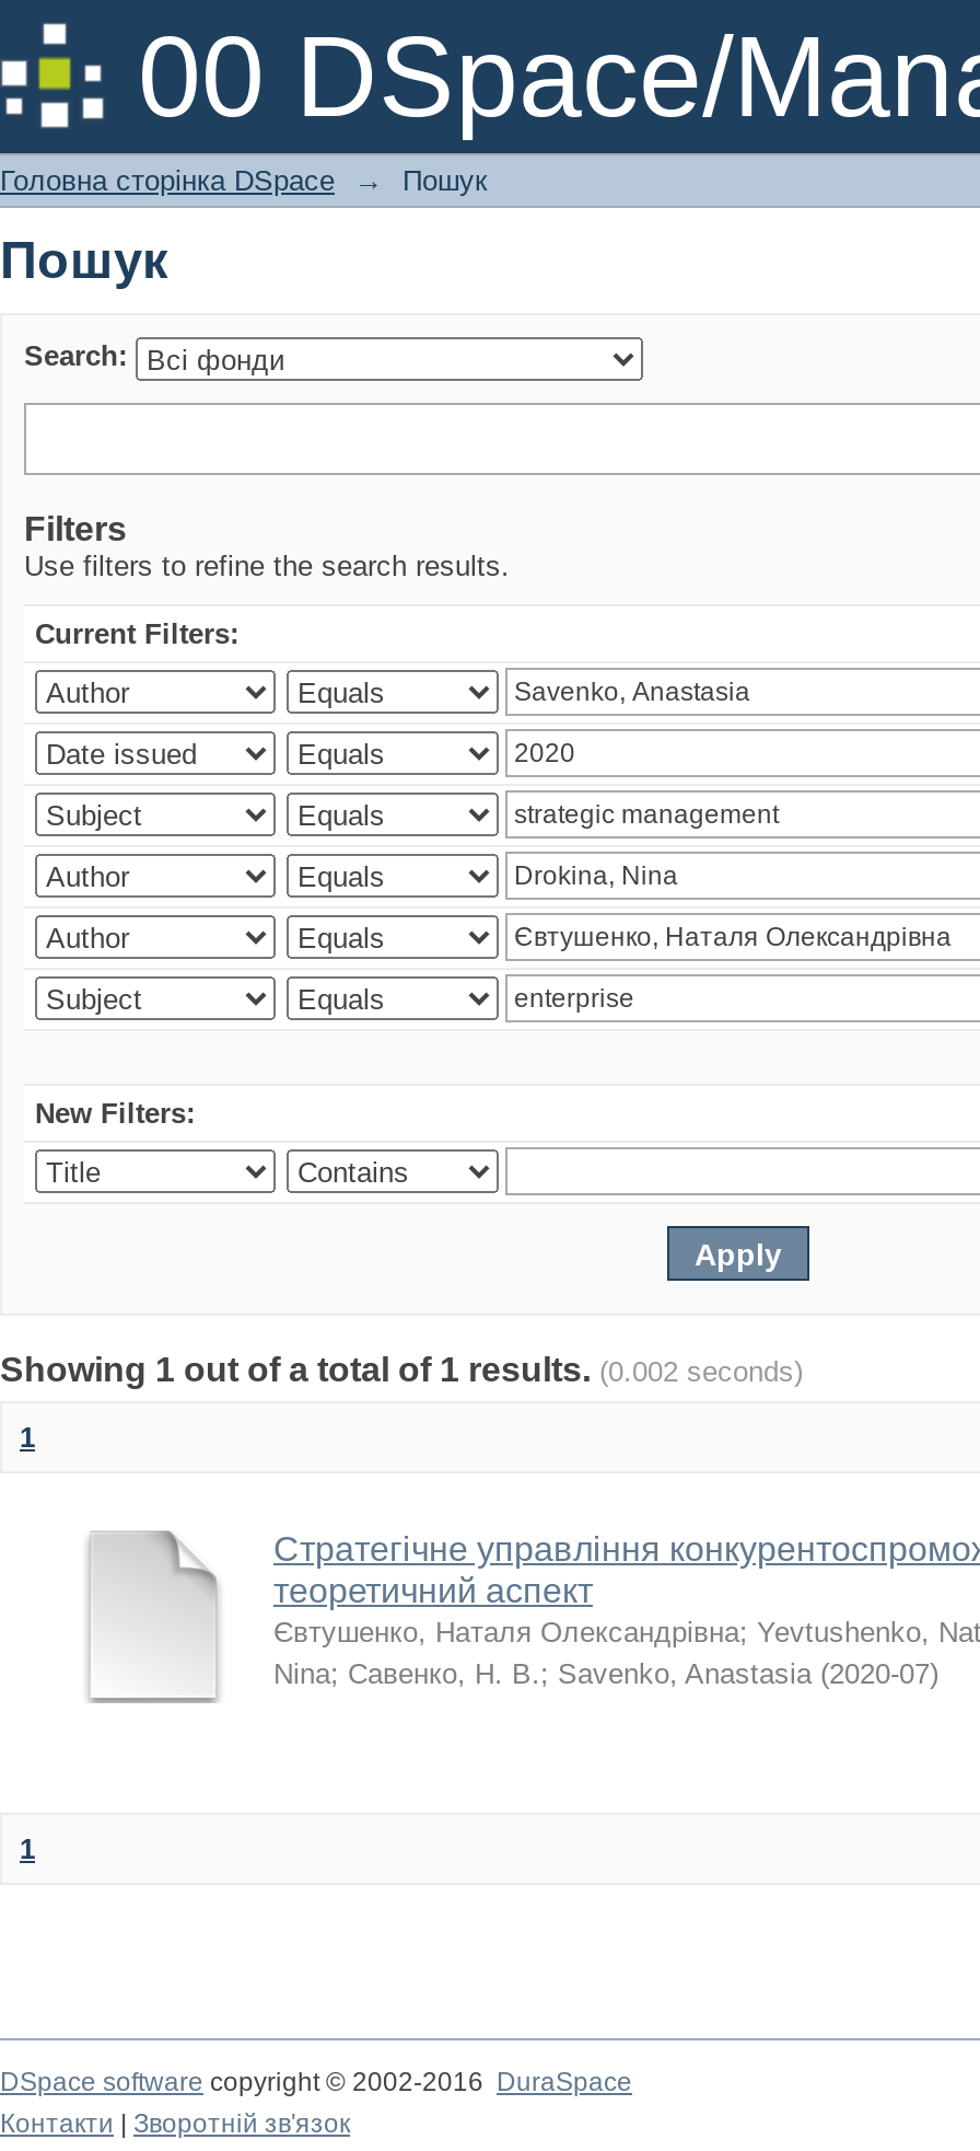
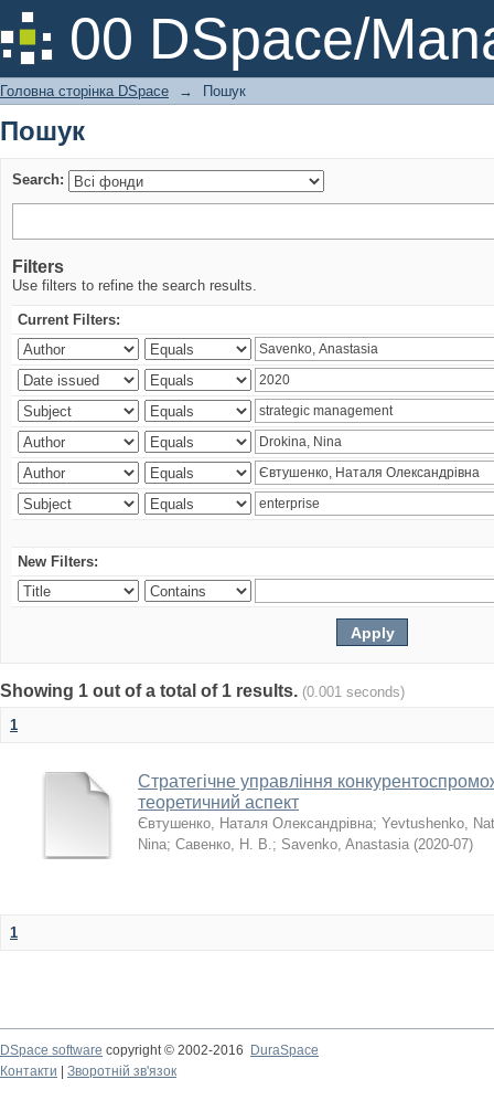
[0,1351,803,1388] Showing 1 out of a total of 1 results. (0.002 seconds) -> [0,681,405,700] Showing 1 out of a total of 1 results. (0.001 seconds)

